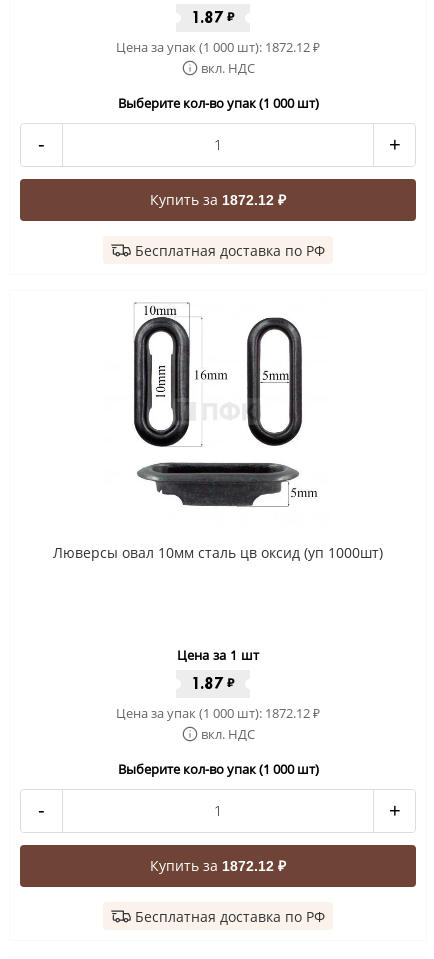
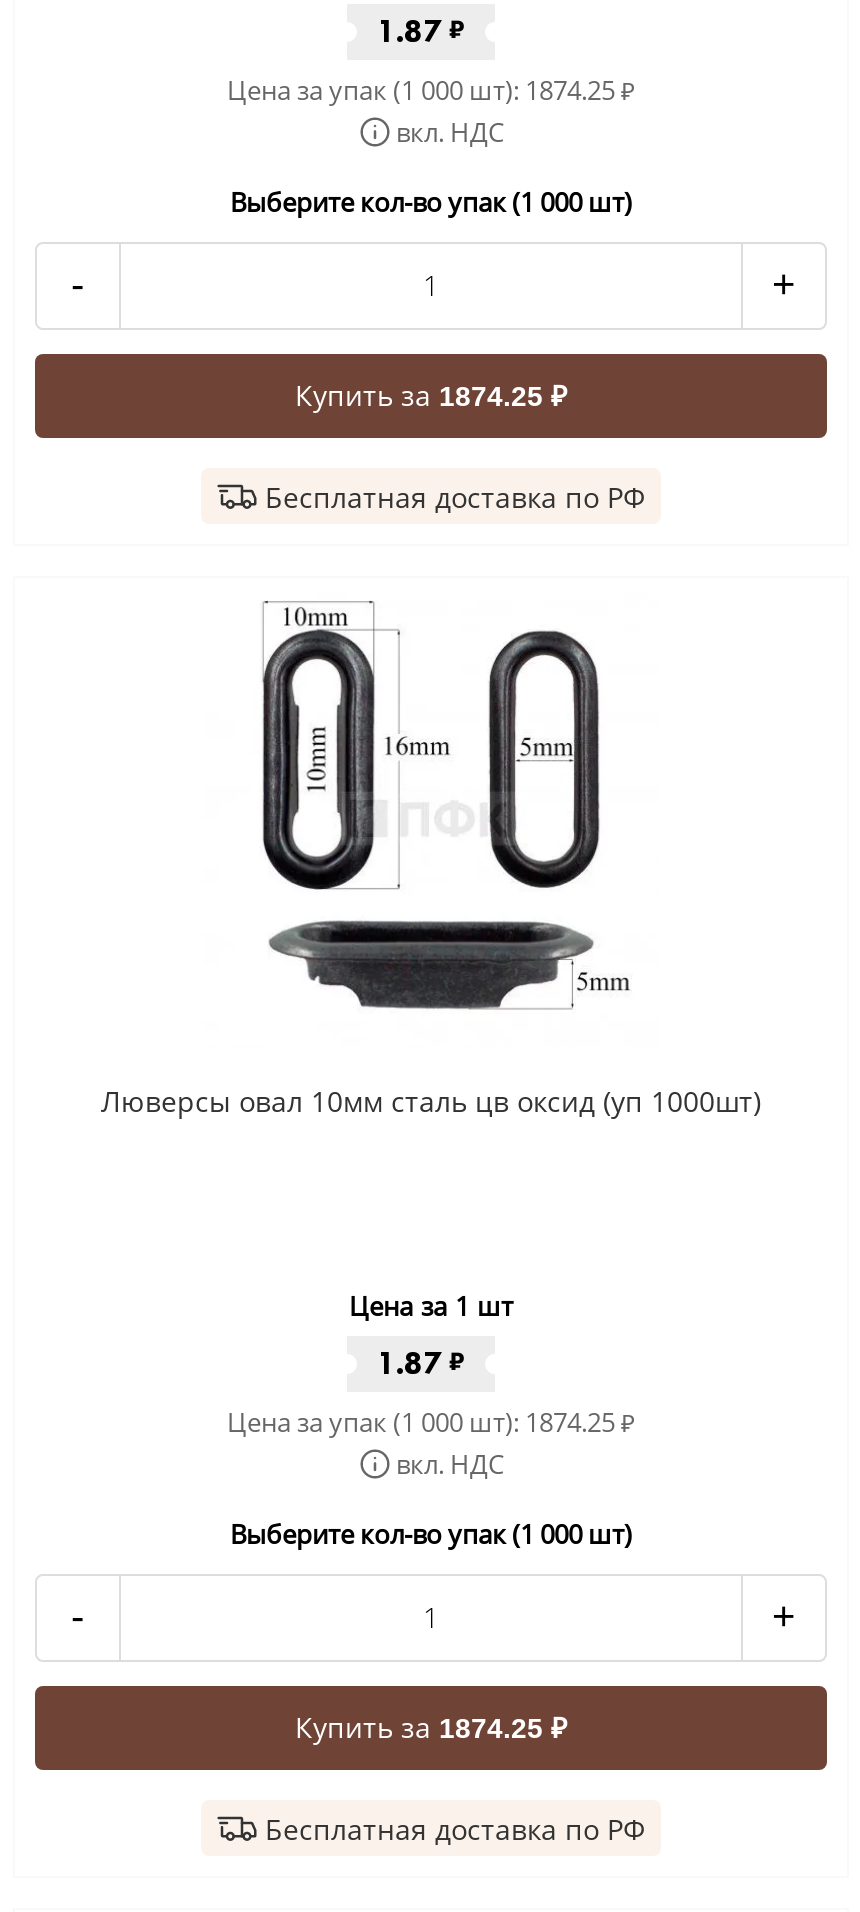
[116,37,320,55] Цена за упак (1 000 шт): 1872.12₽ -> [227,71,635,107] Цена за упак (1 000 шт): 1874.25₽
[150,189,286,208] Купить за 1872.12 ₽ -> [295,375,567,413] Купить за 1874.25 ₽
[116,703,320,721] Цена за упак (1 000 шт): 1872.12₽ -> [227,1403,635,1439] Цена за упак (1 000 шт): 1874.25₽
[150,855,286,874] Купить за 1872.12 ₽ -> [295,1707,567,1745] Купить за 1874.25 ₽

